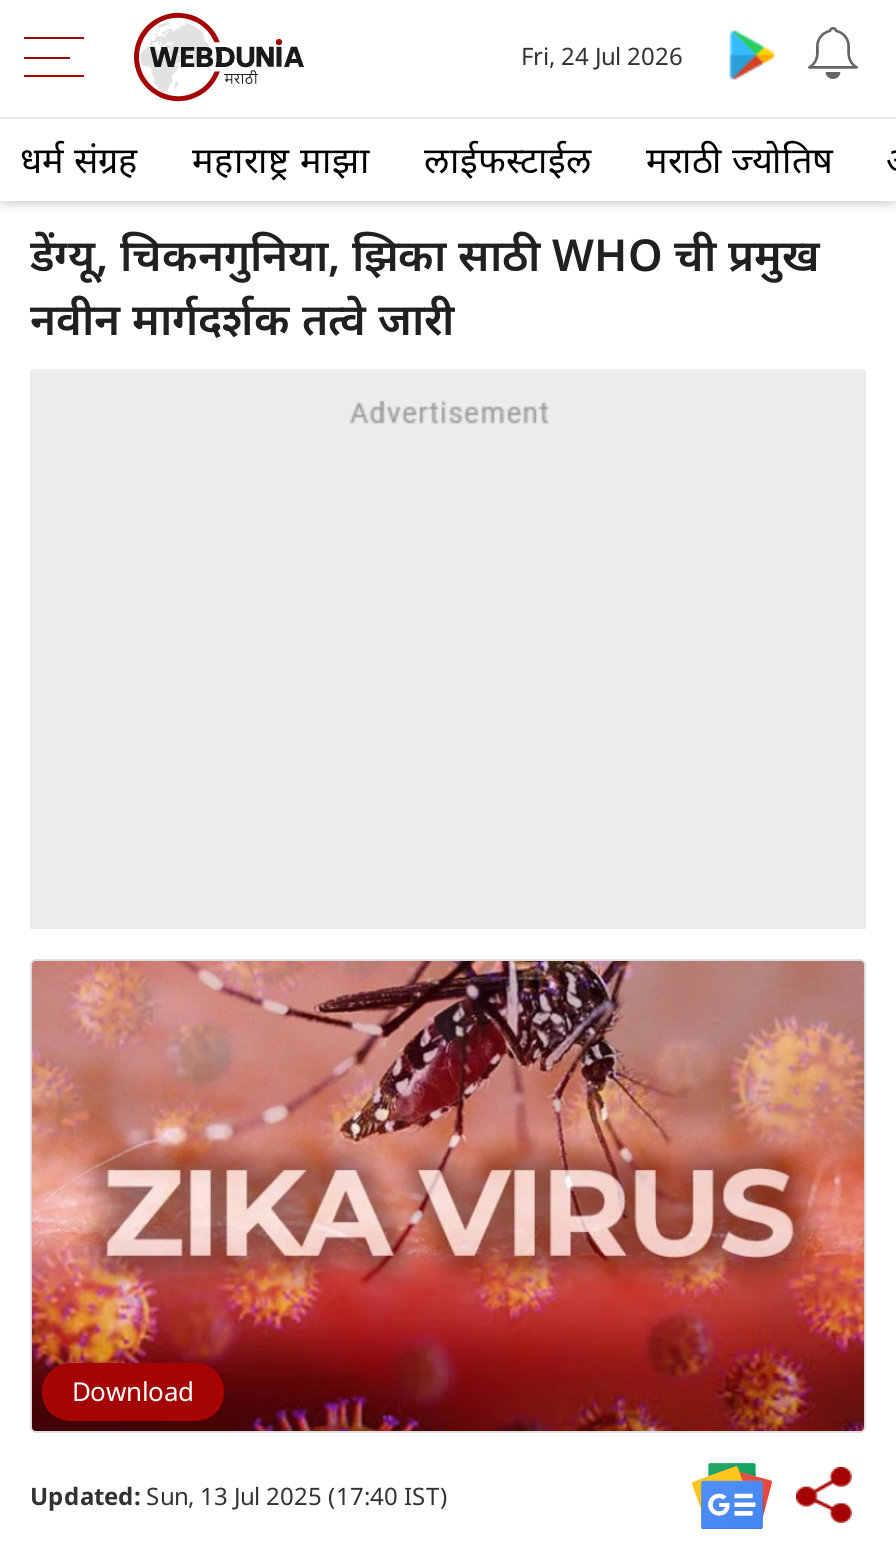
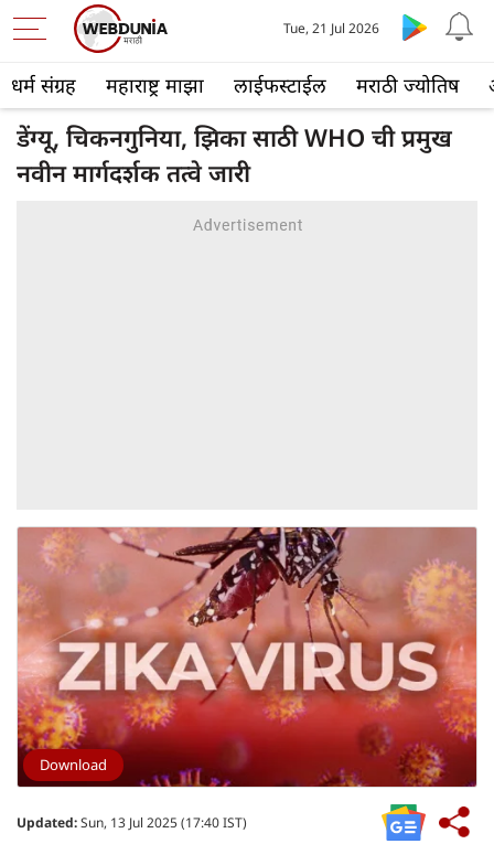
[521,39,683,73] Fri, 24 Jul 2026 -> [284,19,380,38] Tue, 21 Jul 2026

